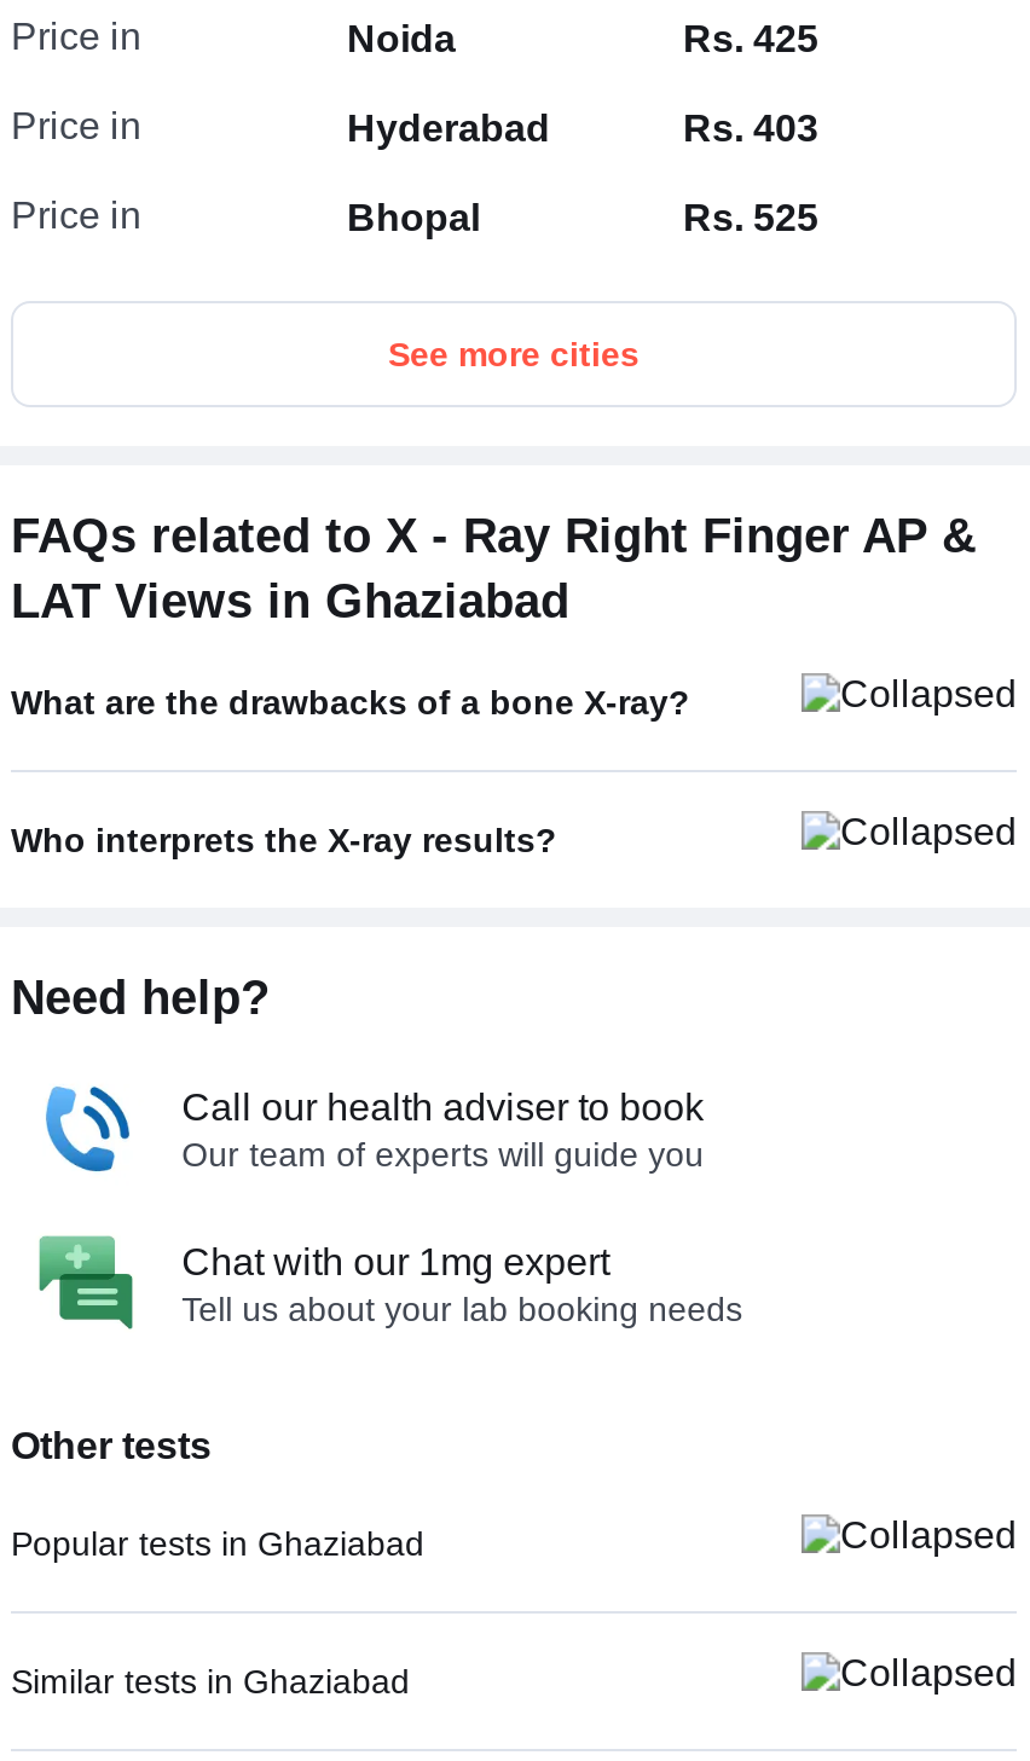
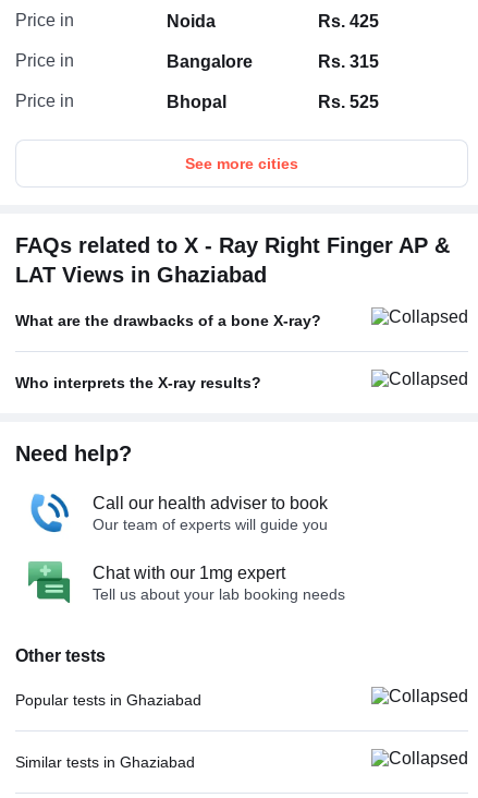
[347,108,818,149] Hyderabad | Rs. 403 -> [167,53,379,71] Bangalore | Rs. 315

